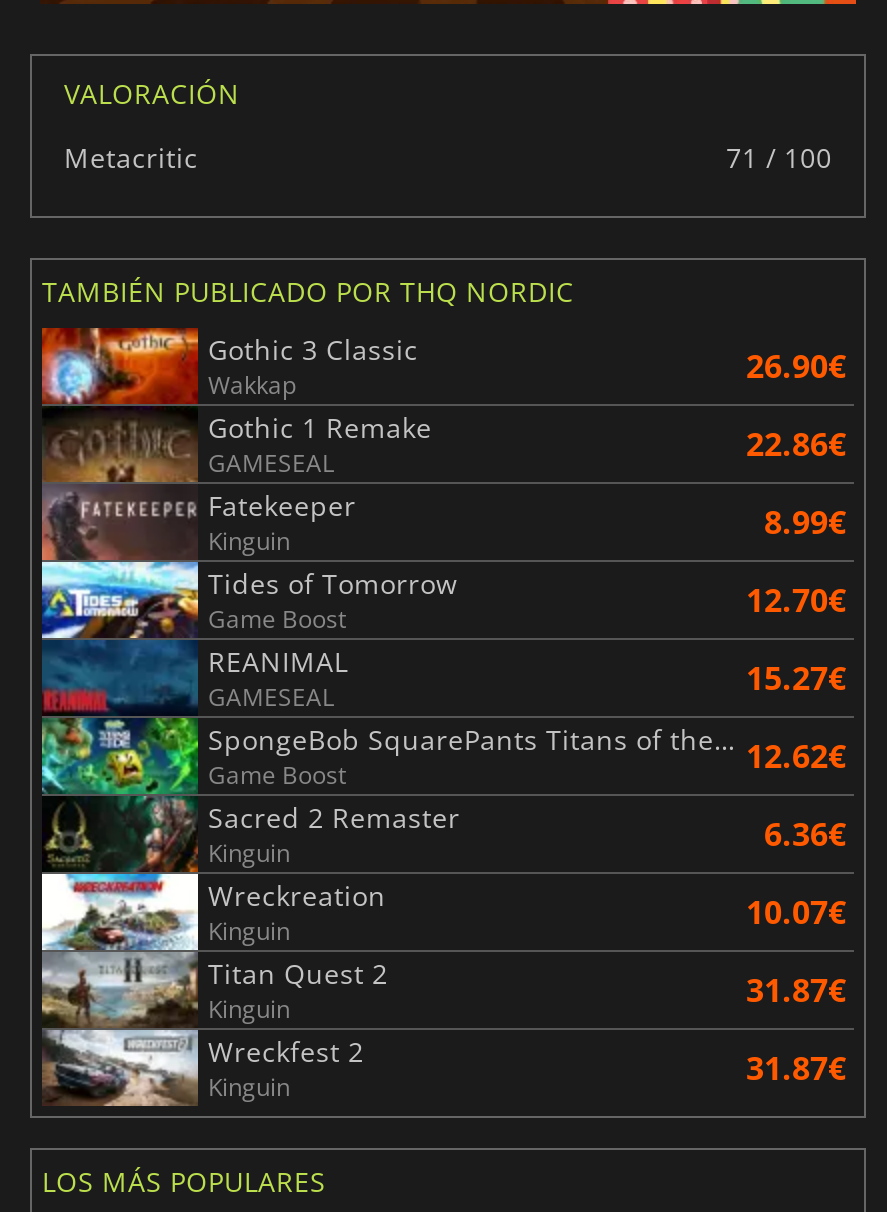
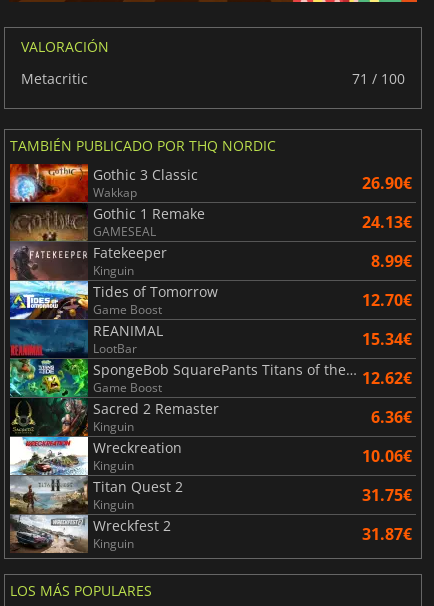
[746,422,846,466] 22.86€ -> [362,211,412,233] 24.13€
[208,656,846,714] GAMESEAL | 15.27€ -> [93,328,412,357] LootBar | 15.34€
[746,890,846,934] 10.07€ -> [362,445,412,467] 10.06€
[746,968,846,1012] 31.87€ -> [362,484,412,506] 31.75€

